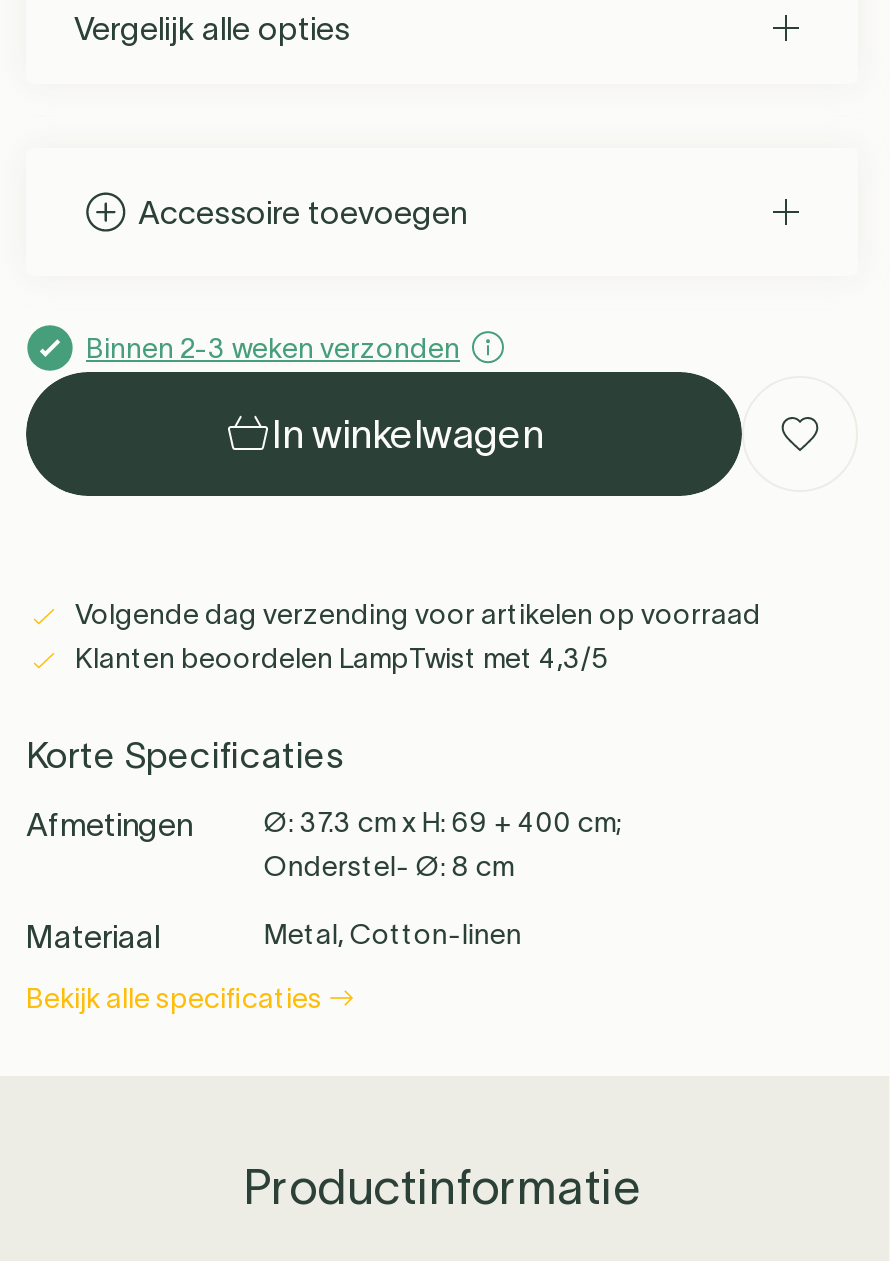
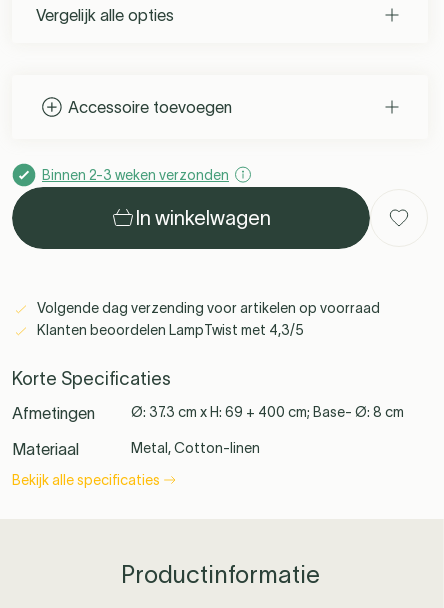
[264,806,622,882] Ø: 37.3 cm x H: 69 + 400 cm; | Onderstel- Ø: 8 cm -> [131,404,404,420] Ø: 37.3 cm x H: 69 + 400 cm; Base- Ø: 8 cm

